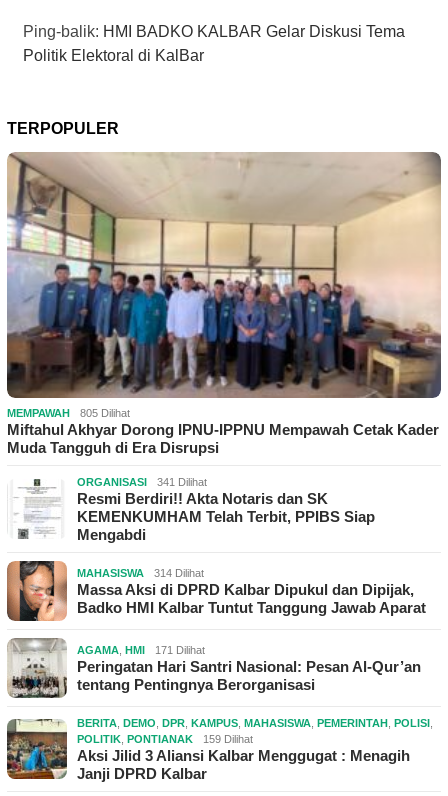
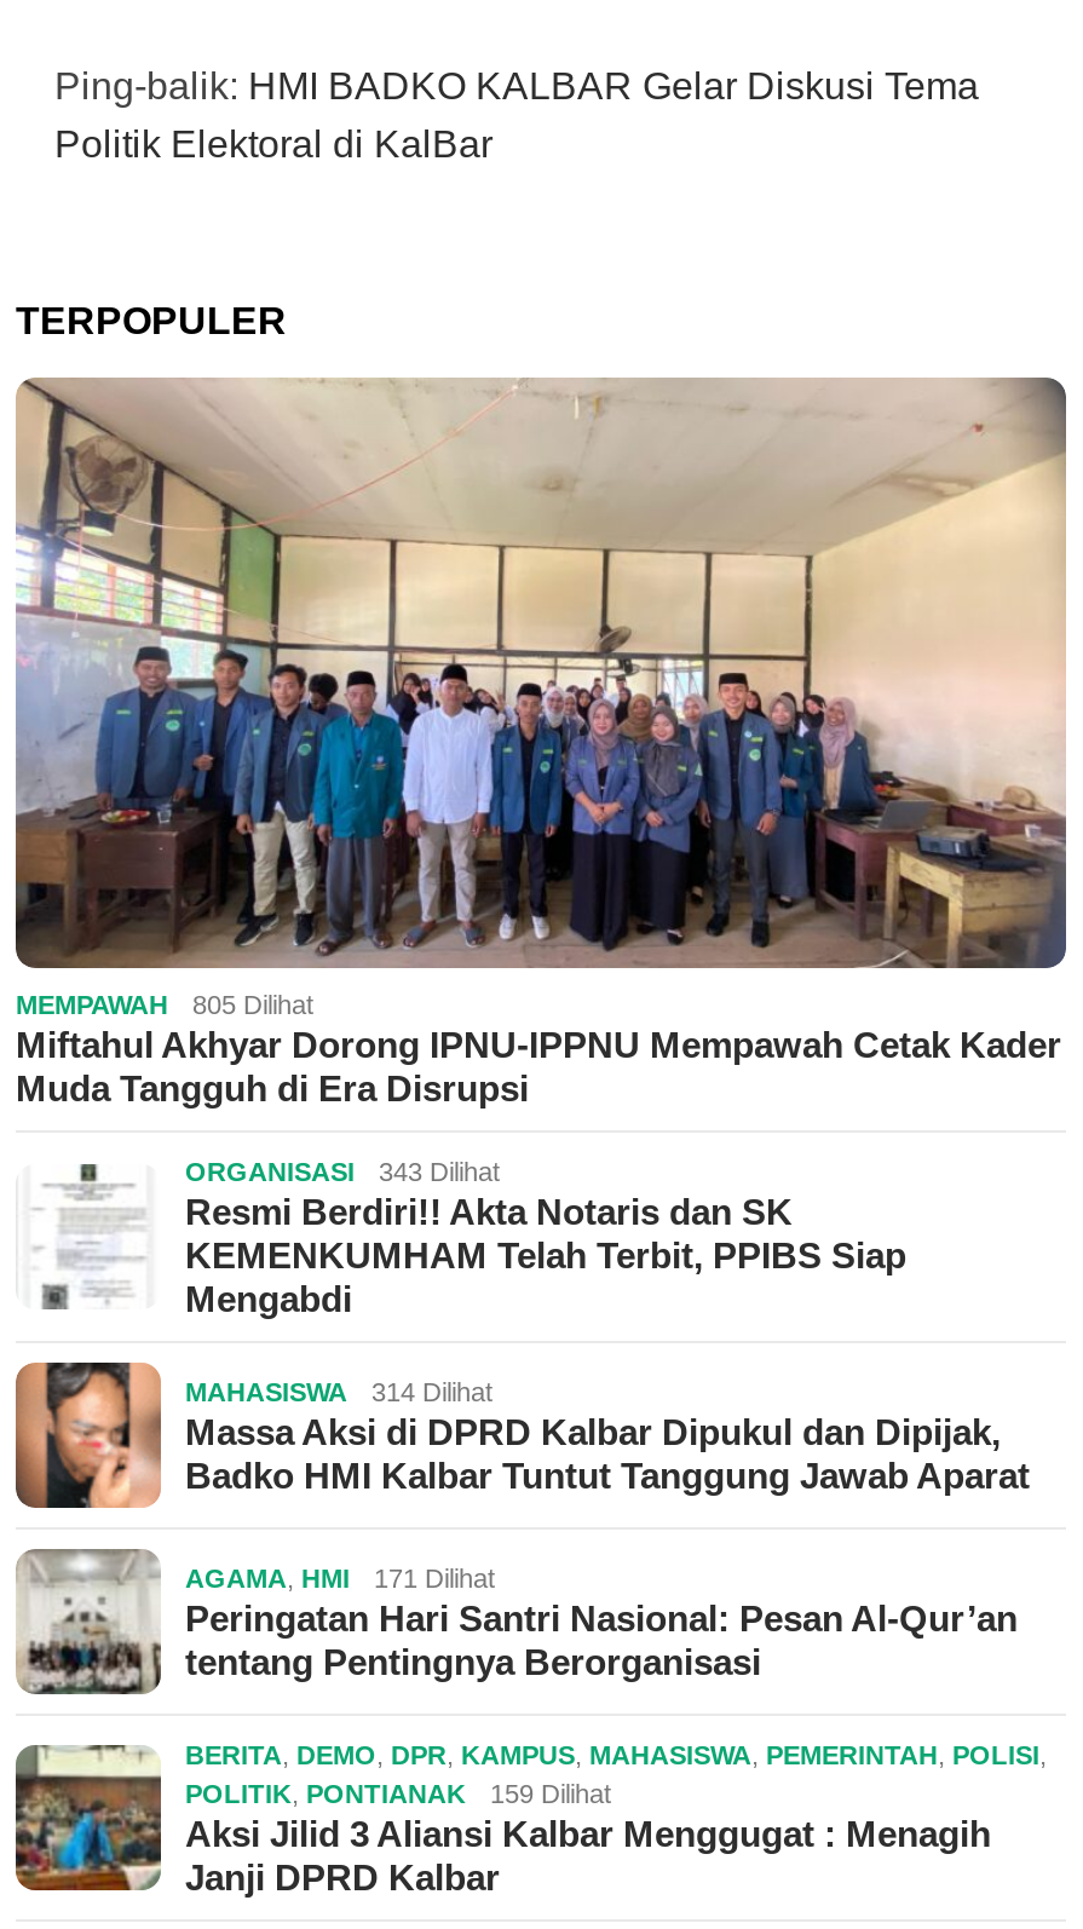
[77,475,207,487] ORGANISASI 341 Dilihat -> [185,1156,500,1185] ORGANISASI 343 Dilihat

